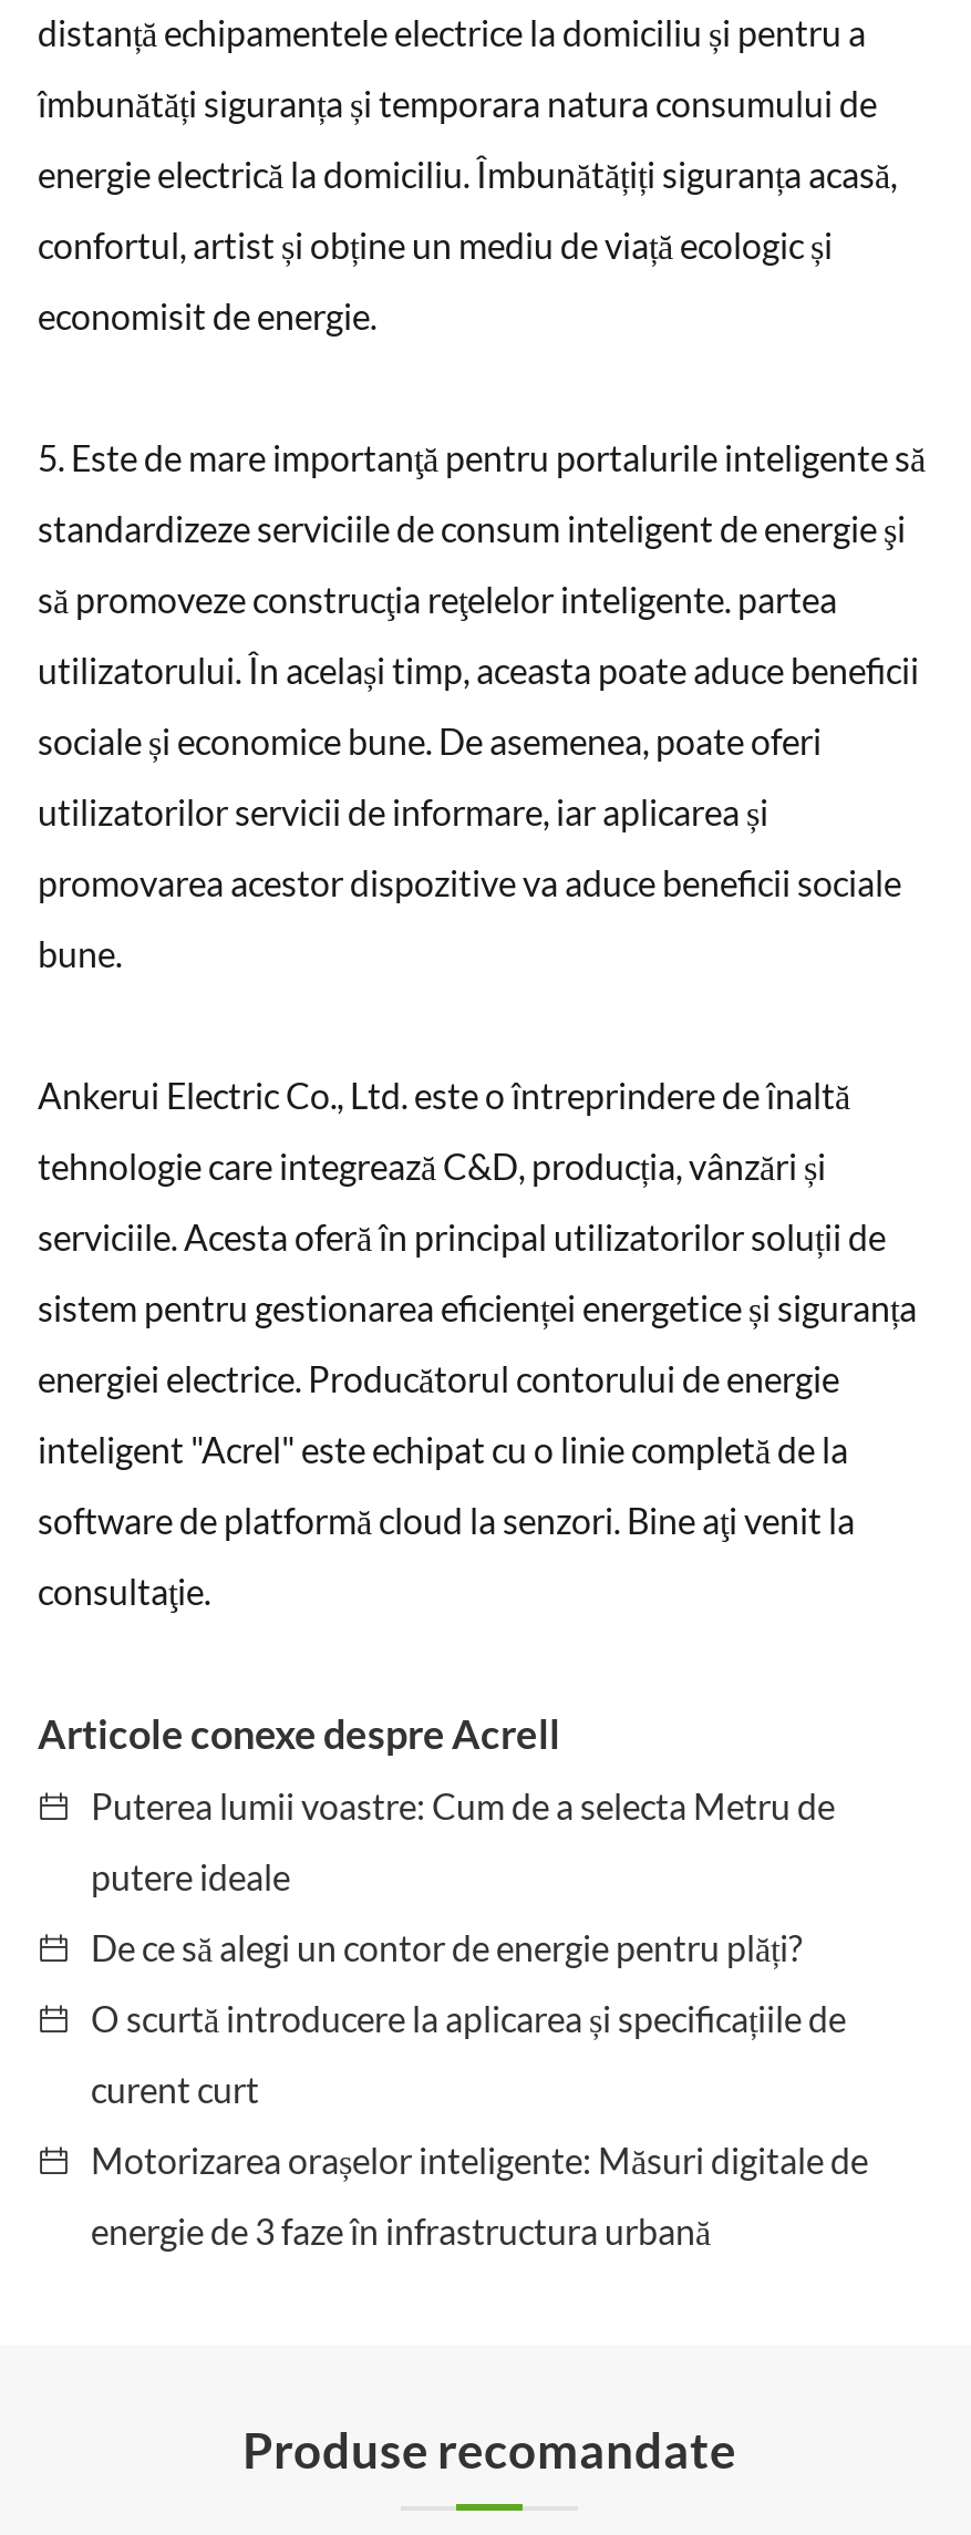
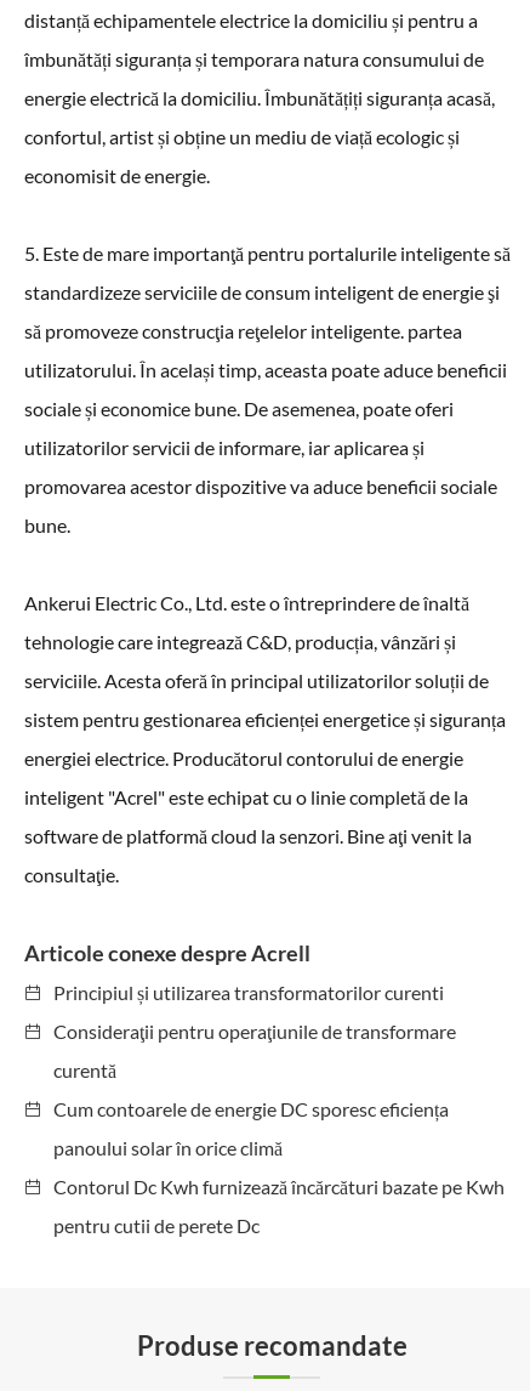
[91,1784,835,1827] Puterea lumii voastre: Cum de a selecta Metru de -> [53,981,444,1004] Principiul și utilizarea transformatorilor curenti
[91,1855,290,1897] putere ideale -> [53,1020,456,1043] Consideraţii pentru operaţiunile de transformare
[91,1926,802,1968] De ce să alegi un contor de energie pentru plăți? -> [53,1058,116,1081] curentă
[91,1997,846,2039] O scurtă introducere la aplicarea și specificațiile de -> [53,1097,449,1120] Cum contoarele de energie DC sporesc eficiența
[91,2068,259,2110] curent curt -> [53,1136,283,1159] panoului solar în orice climă
[91,2139,868,2181] Motorizarea orașelor inteligente: Măsuri digitale de -> [53,1175,505,1198] Contorul Dc Kwh furnizează încărcături bazate pe Kwh
[91,2210,711,2252] energie de 3 faze în infrastructura urbană -> [53,1214,260,1237] pentru cutii de perete Dc

